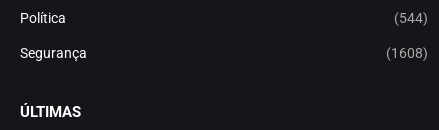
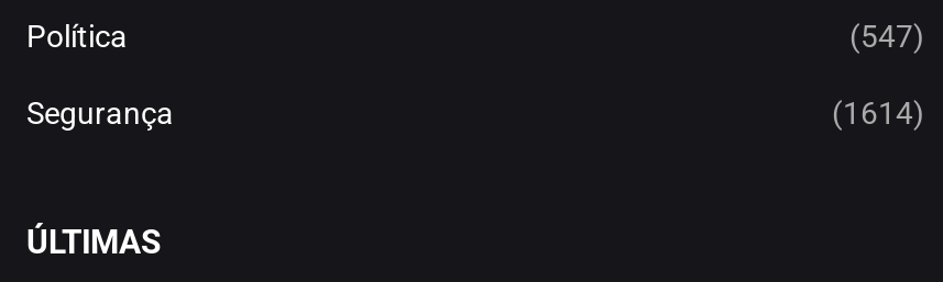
[394,10,428,26] (544) -> [849,18,924,53] (547)
[386,45,428,61] (1608) -> [832,95,924,130] (1614)

